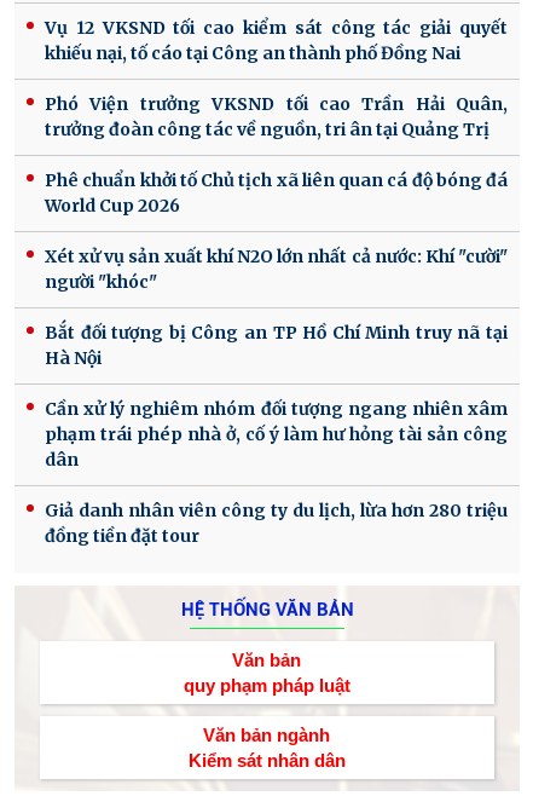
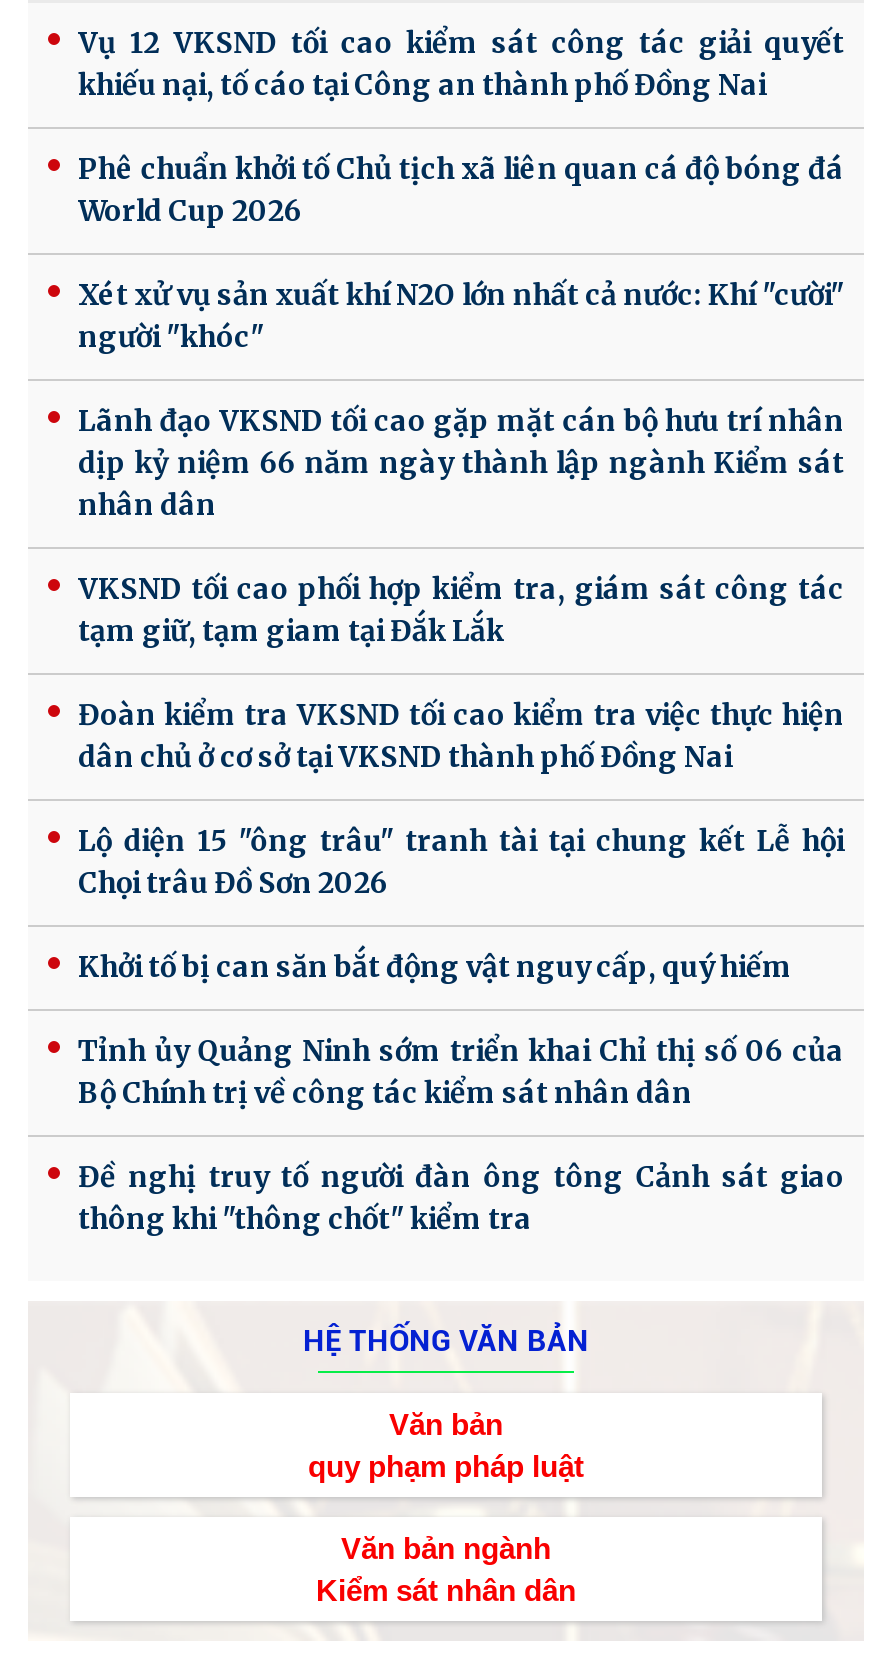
[45,94,508,141] Phó Viện trưởng VKSND tối cao Trần Hải Quân, | trưởng đoàn công tác về nguồn, tri ân tại Quảng Trị -> none
moved [45,170,508,293] -> [78,151,844,355]: Phê chuẩn khởi tố Chủ tịch xã liên quan cá độ bóng đá | World Cup 2026 | Xét xử vụ sản xuất khí N2O lớn nhất cả nước: Khí "cười" | người "khóc"
[45,322,508,547] Bắt đối tượng bị Công an TP Hồ Chí Minh truy nã tại | Hà Nội | Cần xử lý nghiêm nhóm đối tượng ngang nhiên xâm | phạm trái phép nhà ở, cố ý làm hư hỏng tài sản công | dân | Giả danh nhân viên công ty du lịch, lừa hơn 280 triệu | đồng tiền đặt tour -> [78,403,844,1237] Lãnh đạo VKSND tối cao gặp mặt cán bộ hưu trí nhân | dịp kỷ niệm 66 năm ngày thành lập ngành Kiểm sát | nhân dân | VKSND tối cao phối hợp kiểm tra, giám sát công tác | tạm giữ, tạm giam tại Đắk Lắk | Đoàn kiểm tra VKSND tối cao kiểm tra việc thực hiện | dân chủ ở cơ sở tại VKSND thành phố Đồng Nai | Lộ diện 15 "ông trâu" tranh tài tại chung kết Lễ hội | Chọi trâu Đồ Sơn 2026 | Khởi tố bị can săn bắt động vật nguy cấp, quý hiếm | Tỉnh ủy Quảng Ninh sớm triển khai Chỉ thị số 06 của | Bộ Chính trị về công tác kiểm sát nhân dân | Đề nghị truy tố người đàn ông tông Cảnh sát giao | thông khi "thông chốt" kiểm tra

